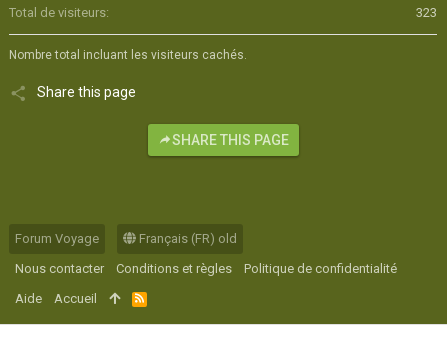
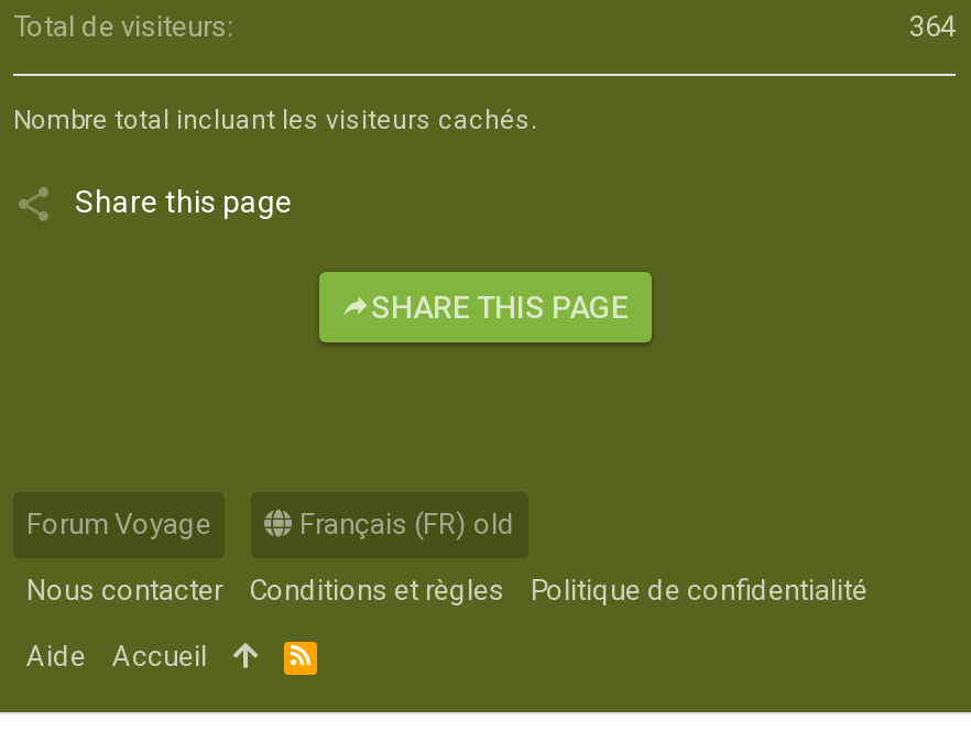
[416,5,437,20] 323 -> [909,10,956,43] 364

